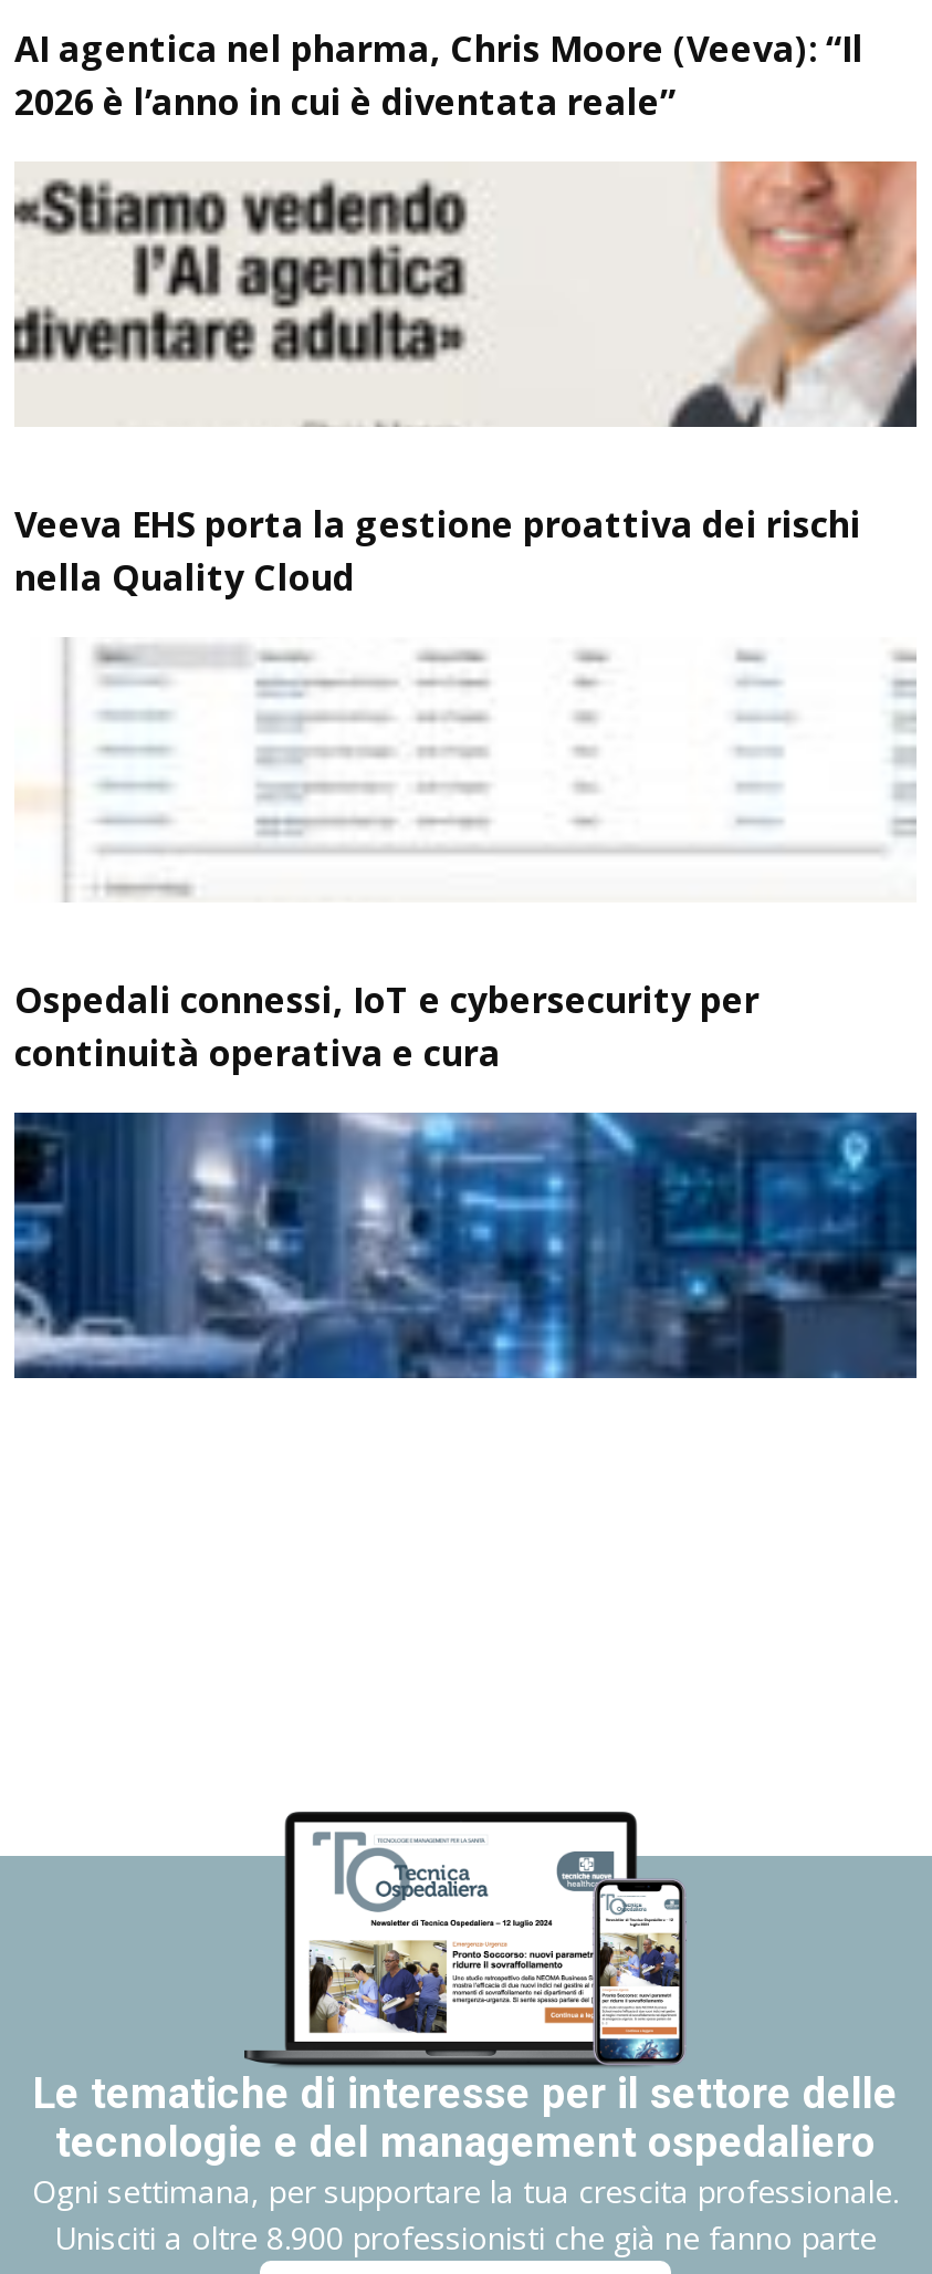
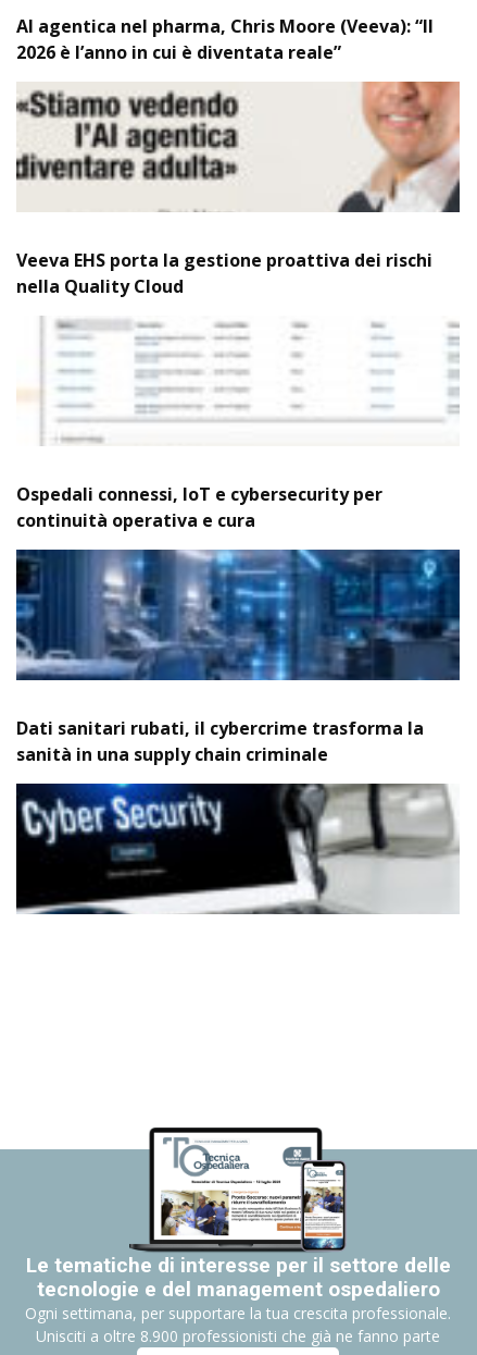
none -> [15,783,460,915] [image]
none -> [16,716,424,767] Dati sanitari rubati, il cybercrime trasforma la | sanità in una supply chain criminale

